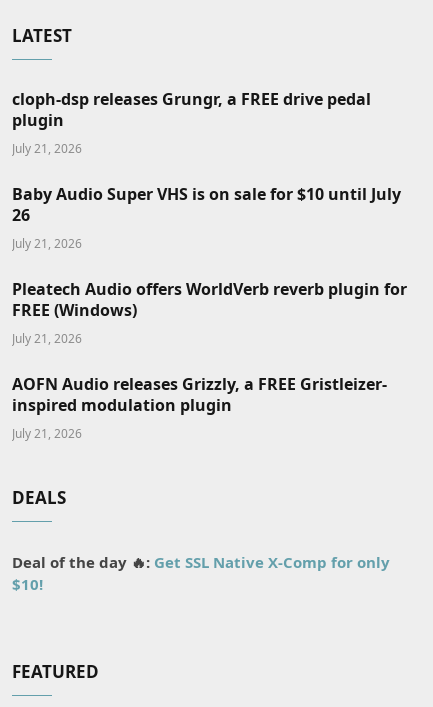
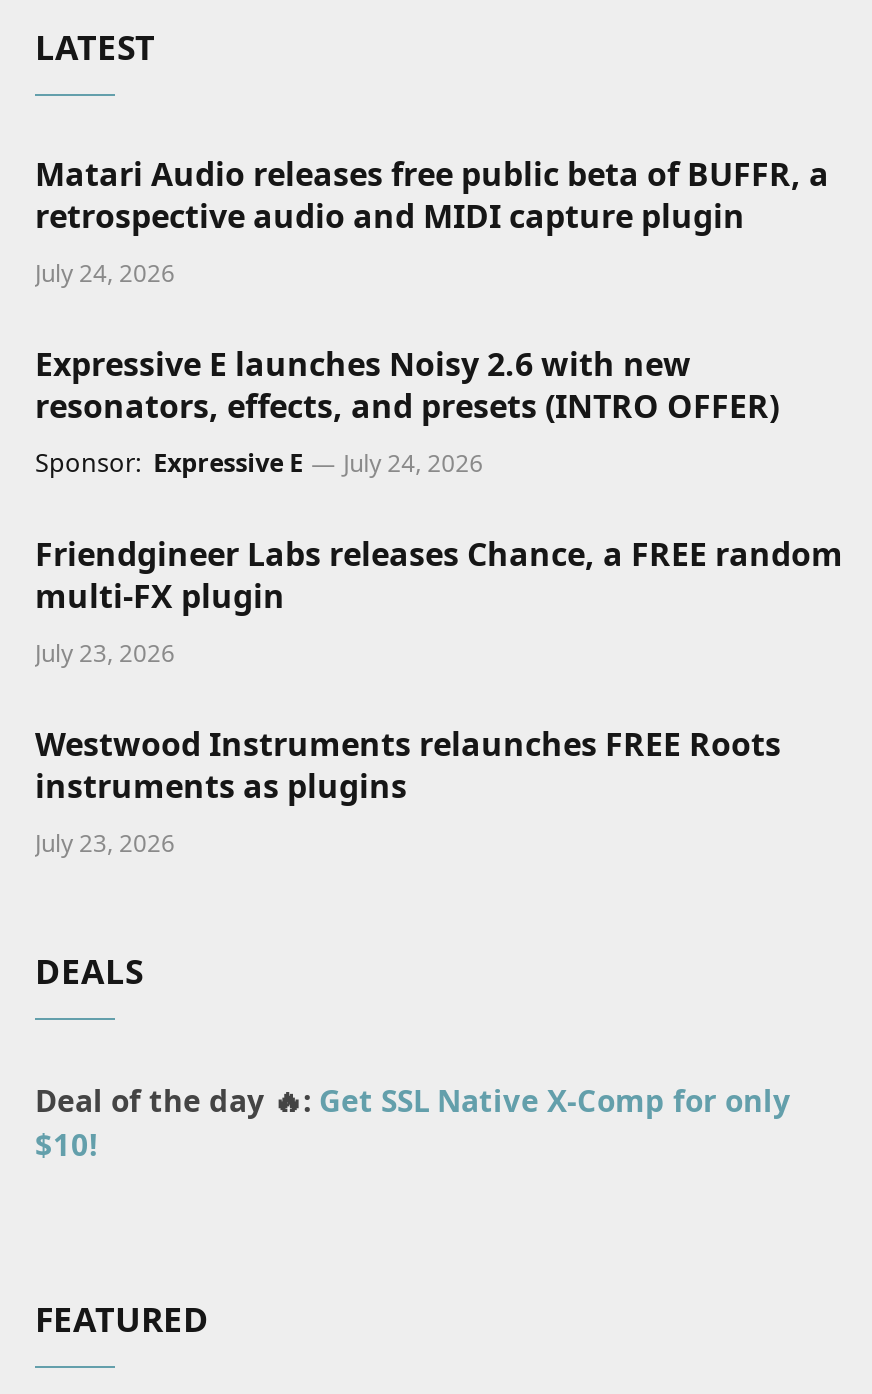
[12,88,371,157] cloph-dsp releases Grungr, a FREE drive pedal | plugin | July 21, 2026 -> [35,152,829,290] Matari Audio releases free public beta of BUFFR, a | retrospective audio and MIDI capture plugin | July 24, 2026
[12,183,401,252] Baby Audio Super VHS is on sale for $10 until July | 26 | July 21, 2026 -> [35,342,779,480] Expressive E launches Noisy 2.6 with new | resonators, effects, and presets (INTRO OFFER) | Sponsor: Expressive E | July 24, 2026
[12,278,407,347] Pleatech Audio offers WorldVerb reverb plugin for | FREE (Windows) | July 21, 2026 -> [35,532,843,670] Friendgineer Labs releases Chance, a FREE random | multi-FX plugin | July 23, 2026
[12,373,387,442] AOFN Audio releases Grizzly, a FREE Gristleizer- | inspired modulation plugin | July 21, 2026 -> [35,722,781,860] Westwood Instruments relaunches FREE Roots | instruments as plugins | July 23, 2026

